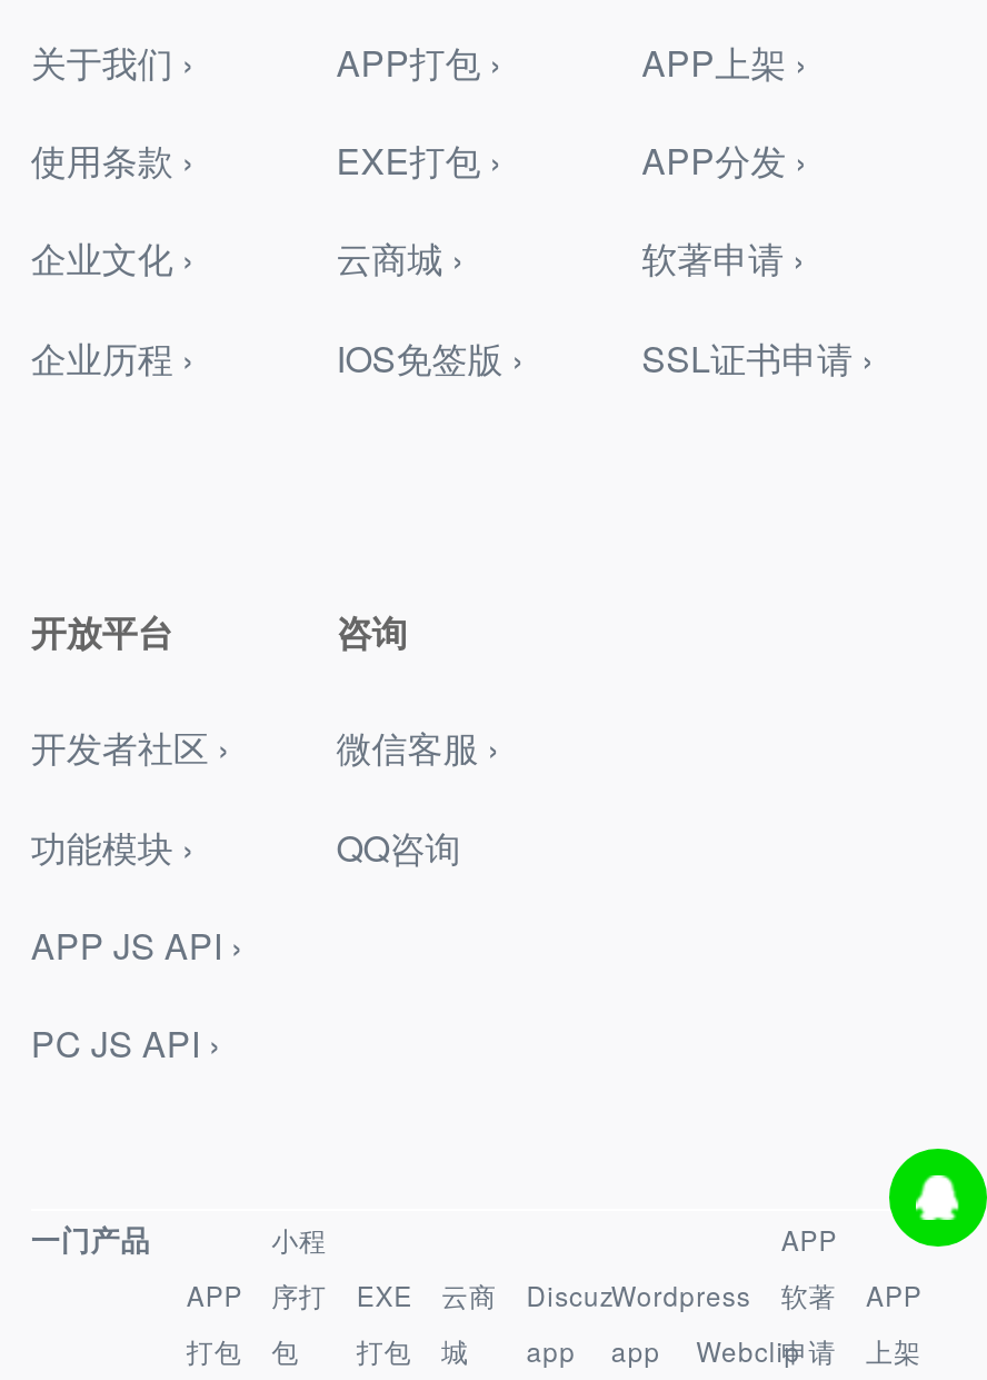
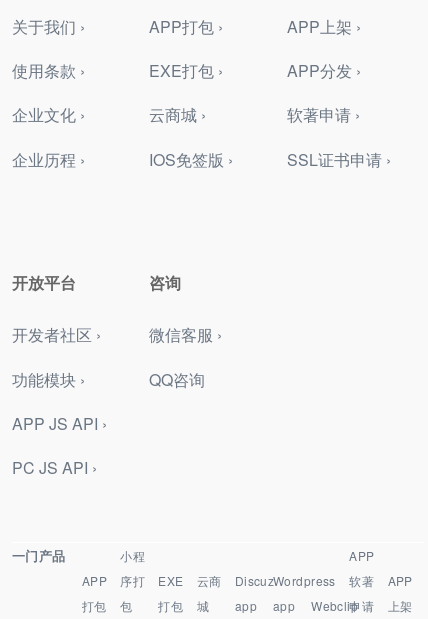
[885,1144,980,1251] [image] -> none

